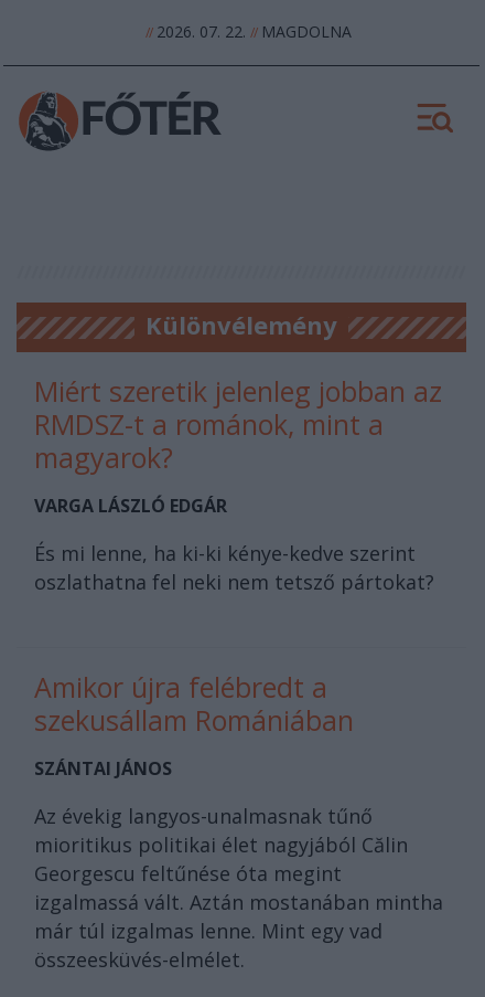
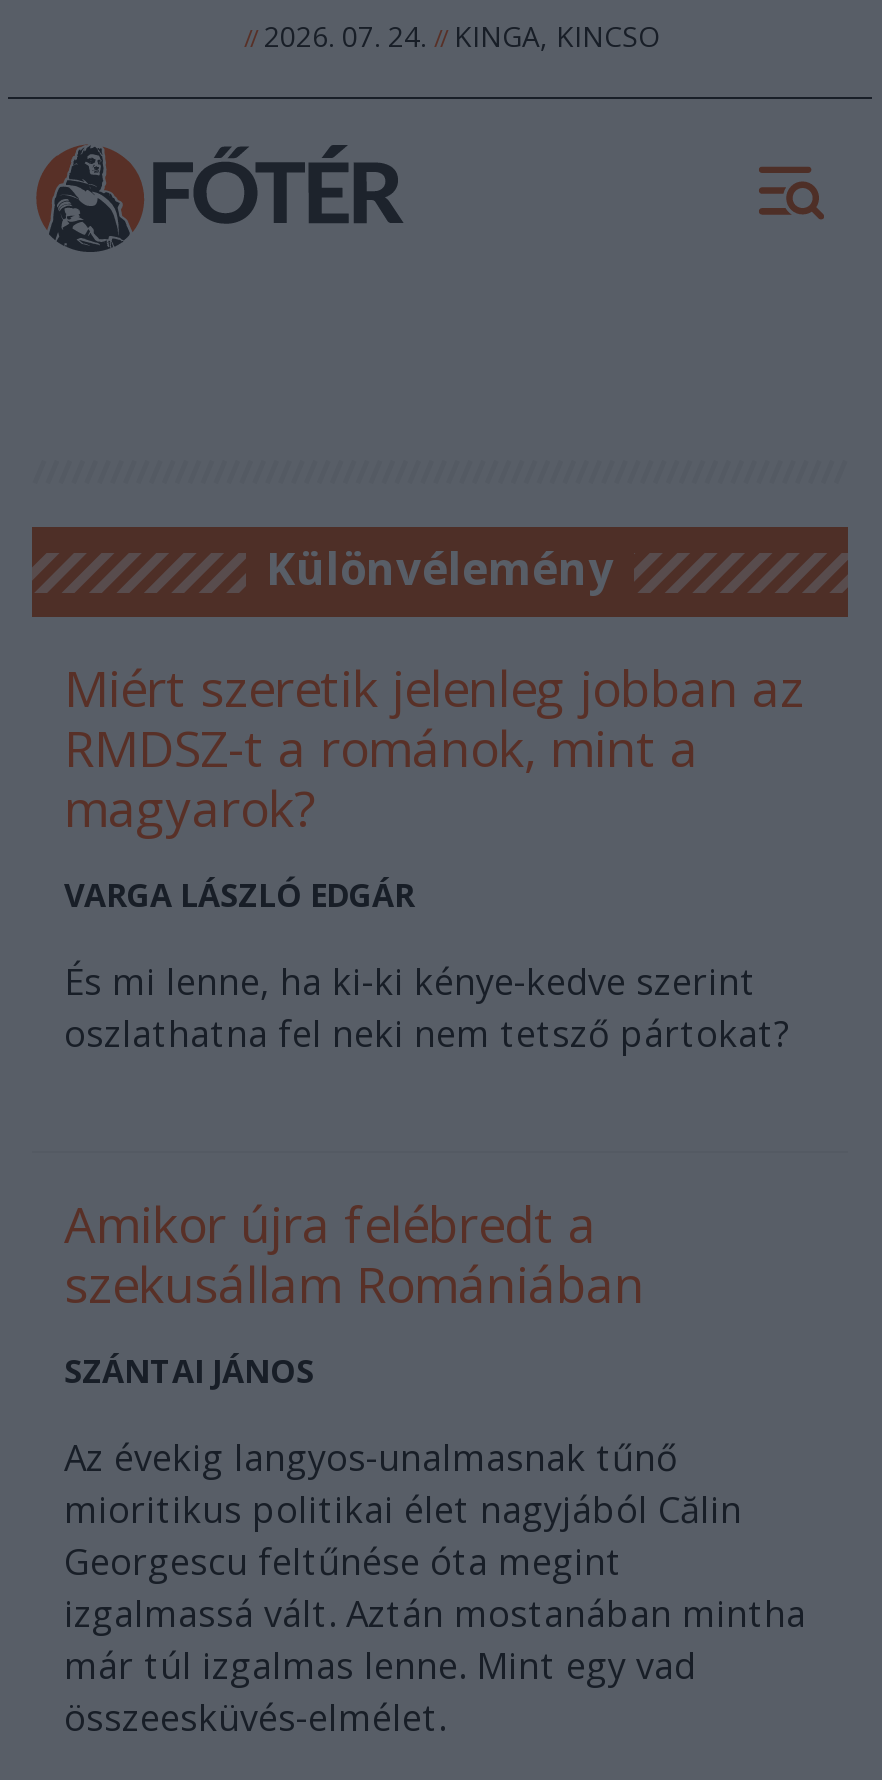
[145,21,351,42] // 2026. 07. 22. // MAGDOLNA -> [244,17,660,55] // 2026. 07. 24. // KINGA, KINCSO

